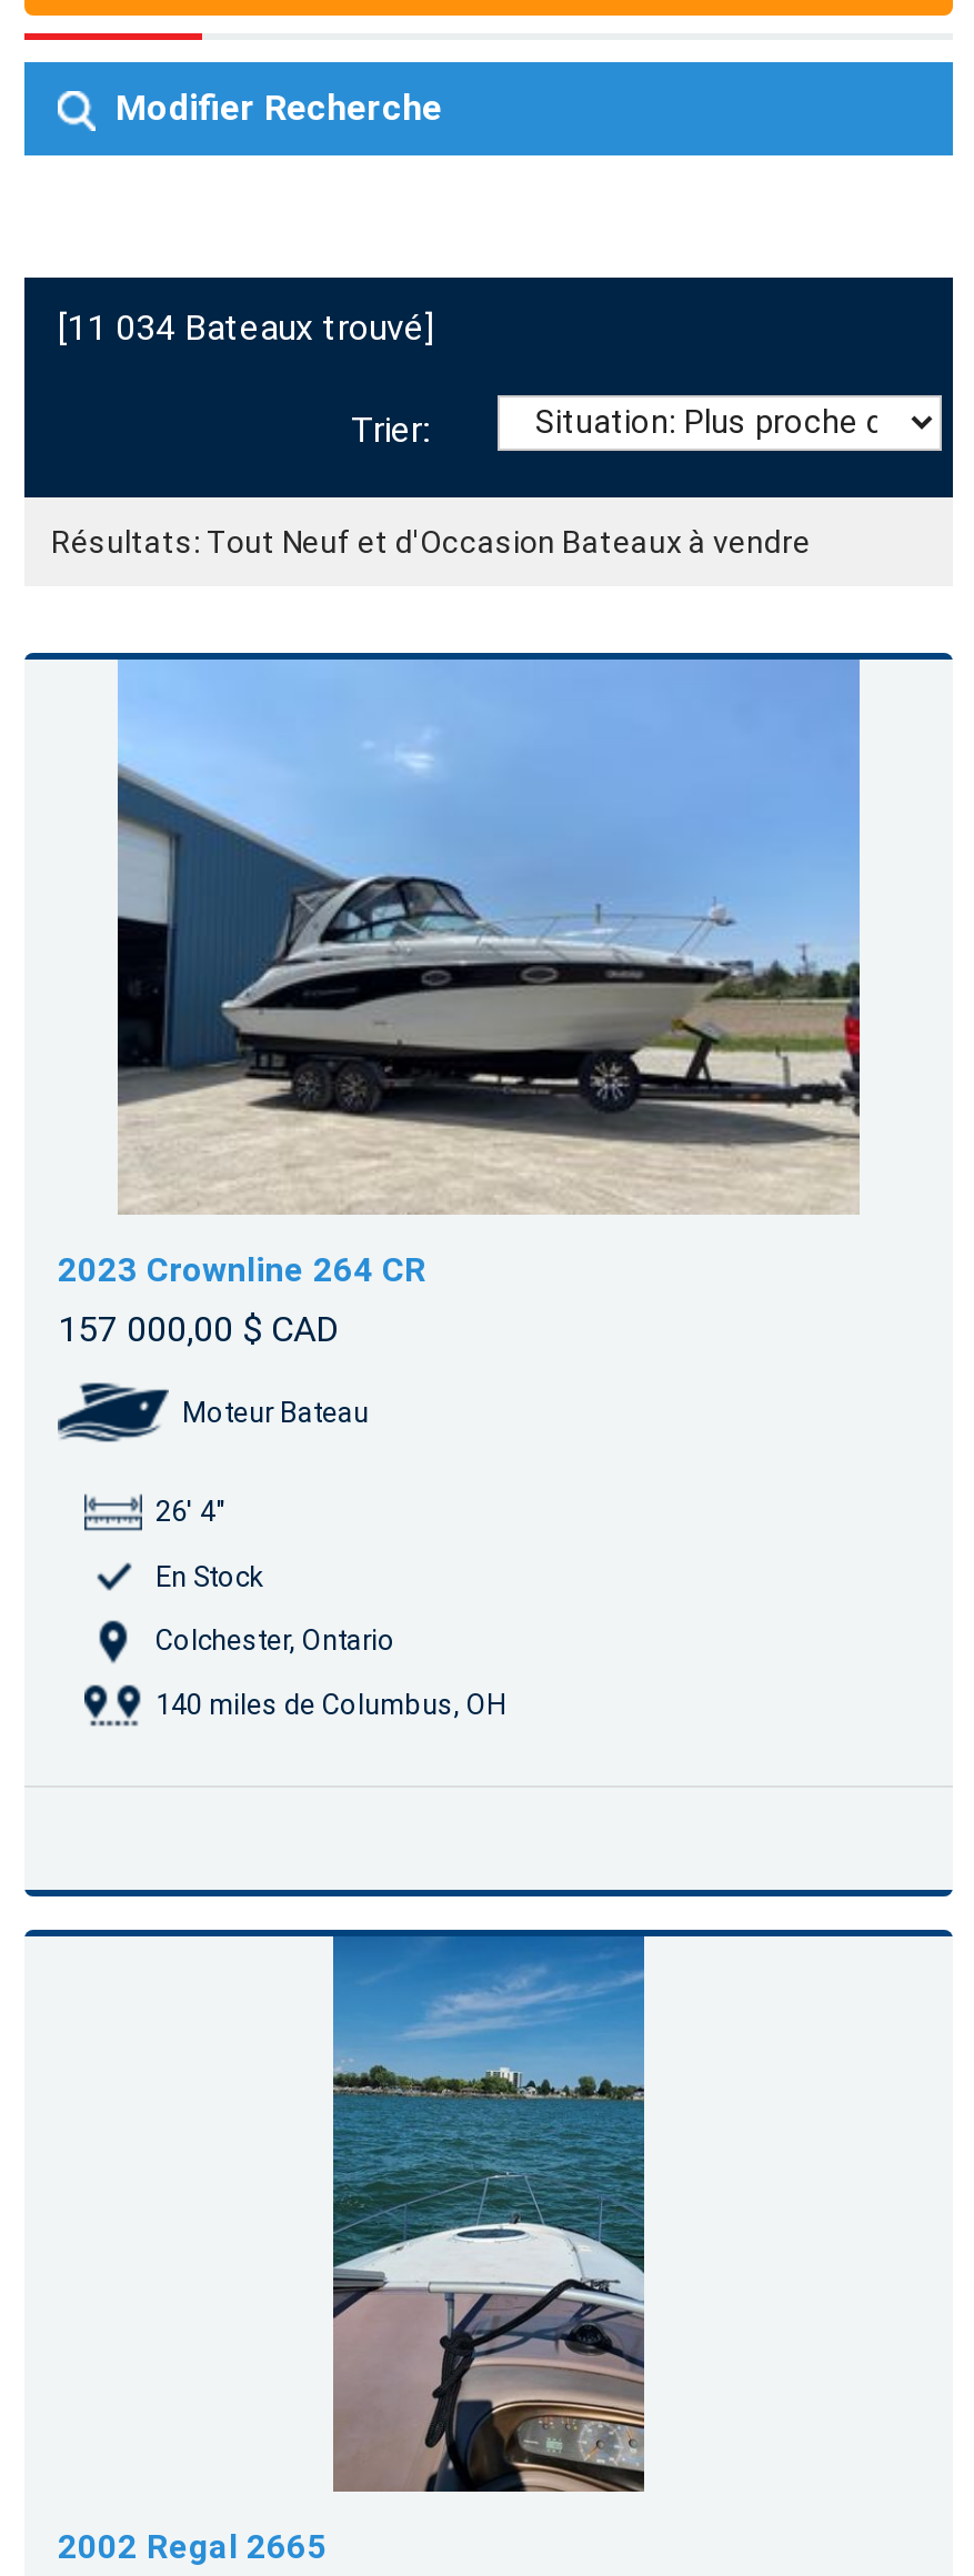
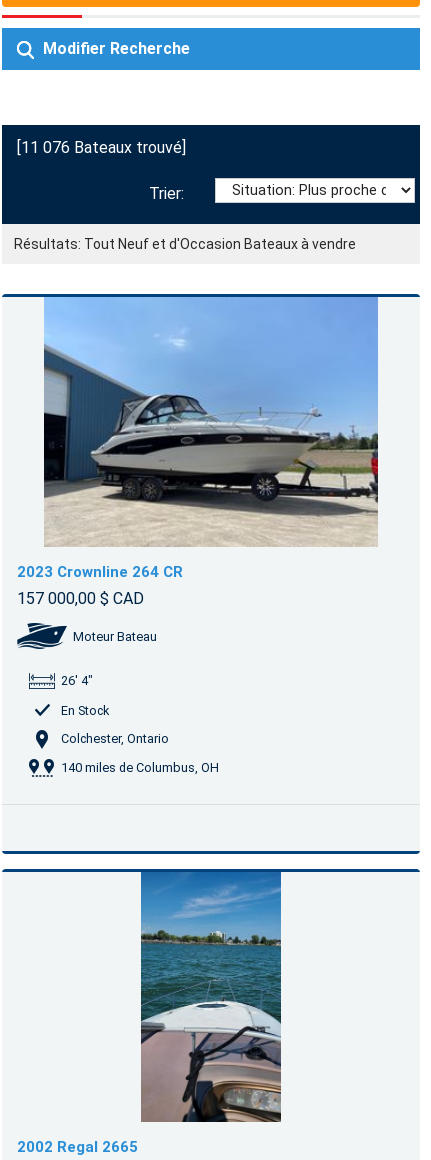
[58,306,433,349] [11 034 Bateaux trouvé] -> [17,138,186,157] [11 076 Bateaux trouvé]

